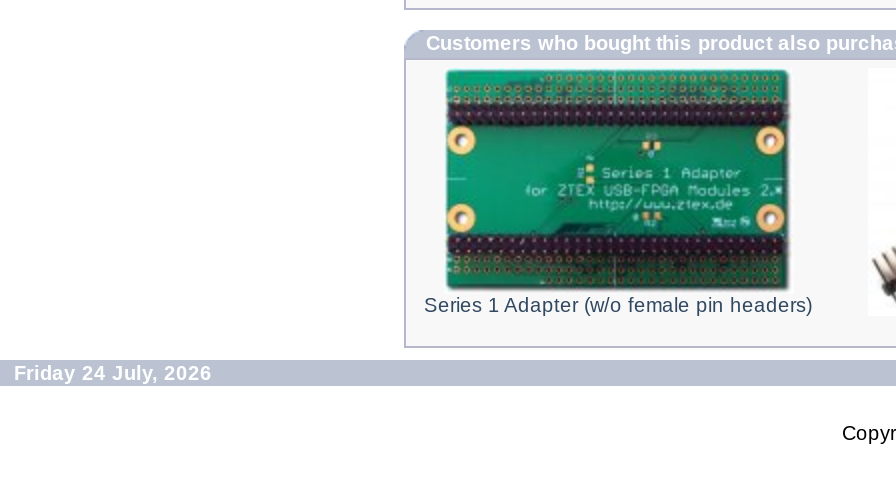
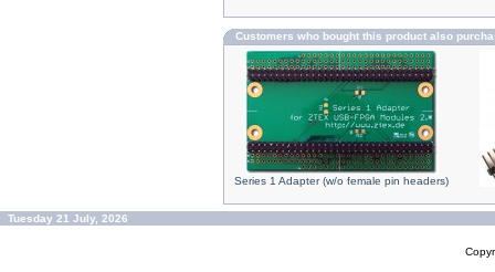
[2,362,224,384] Friday 24 July, 2026 -> [1,212,135,224] Tuesday 21 July, 2026

